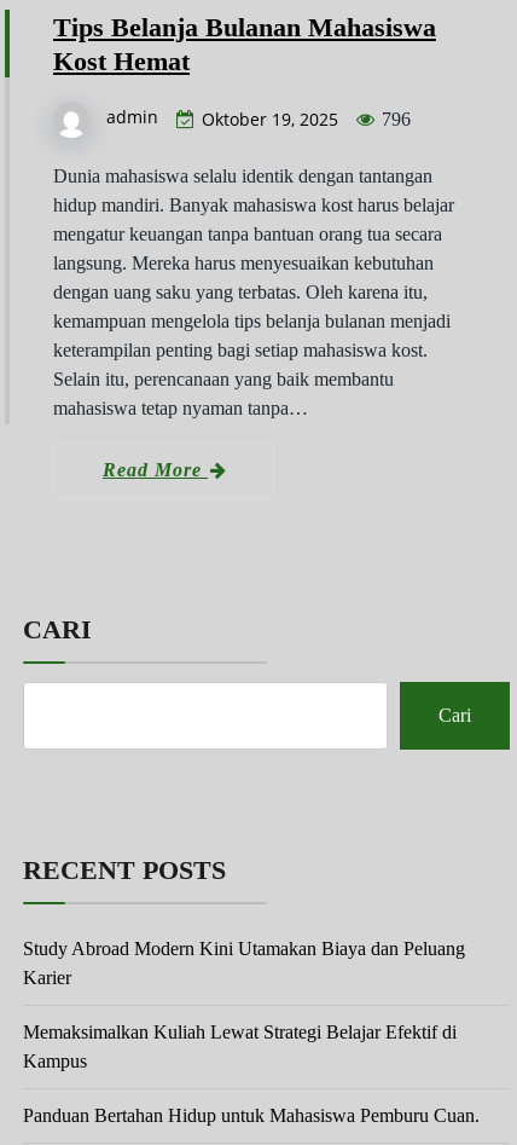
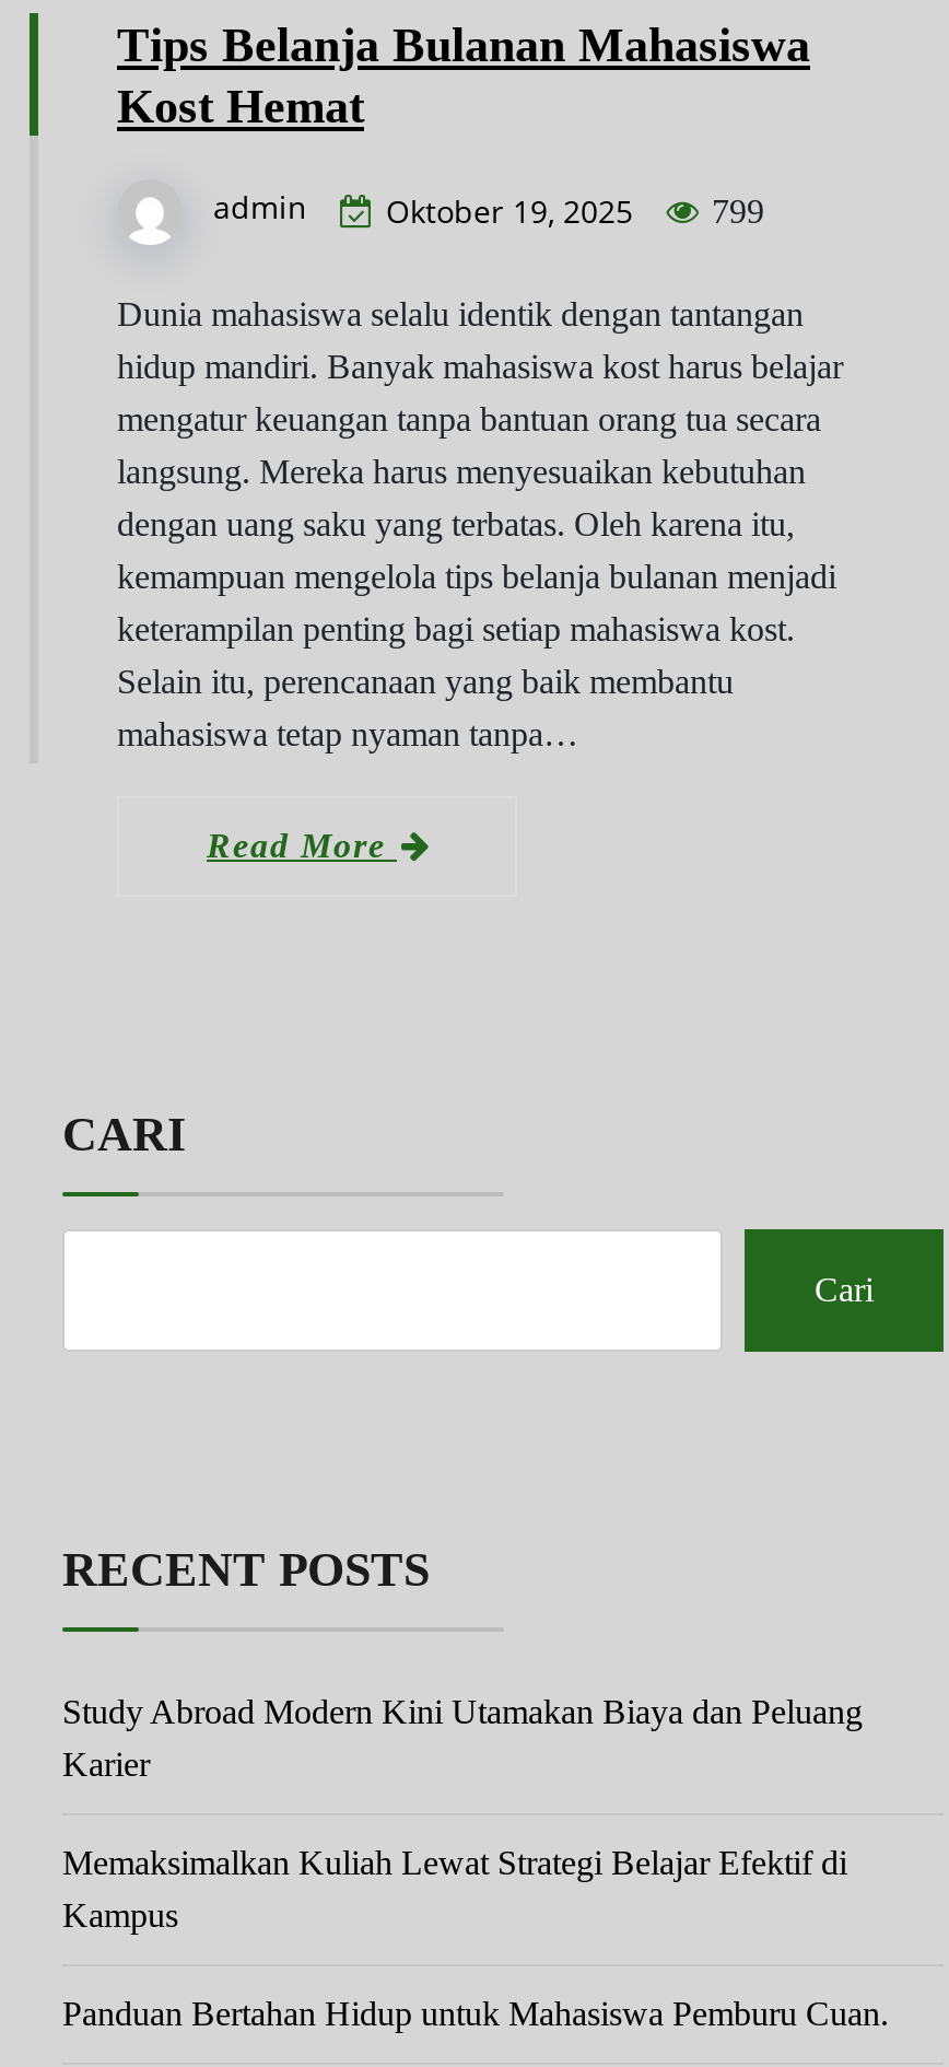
[106,105,411,130] admin Oktober 19, 2025 796 -> [213,186,764,231] admin Oktober 19, 2025 799

